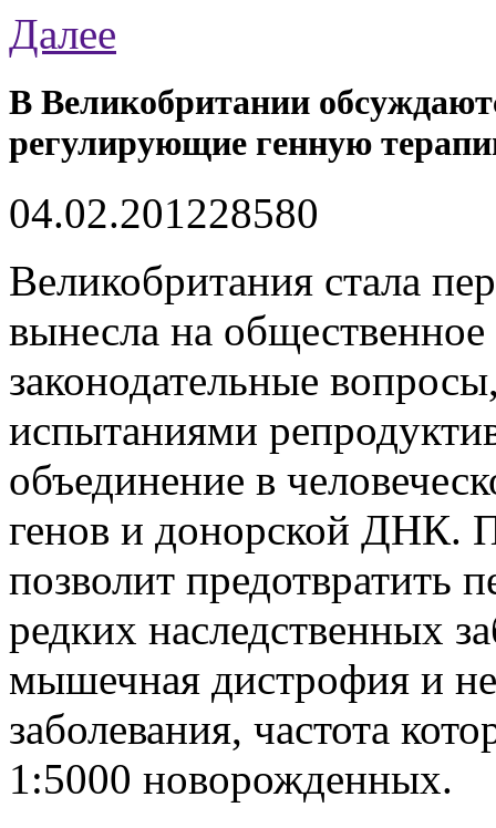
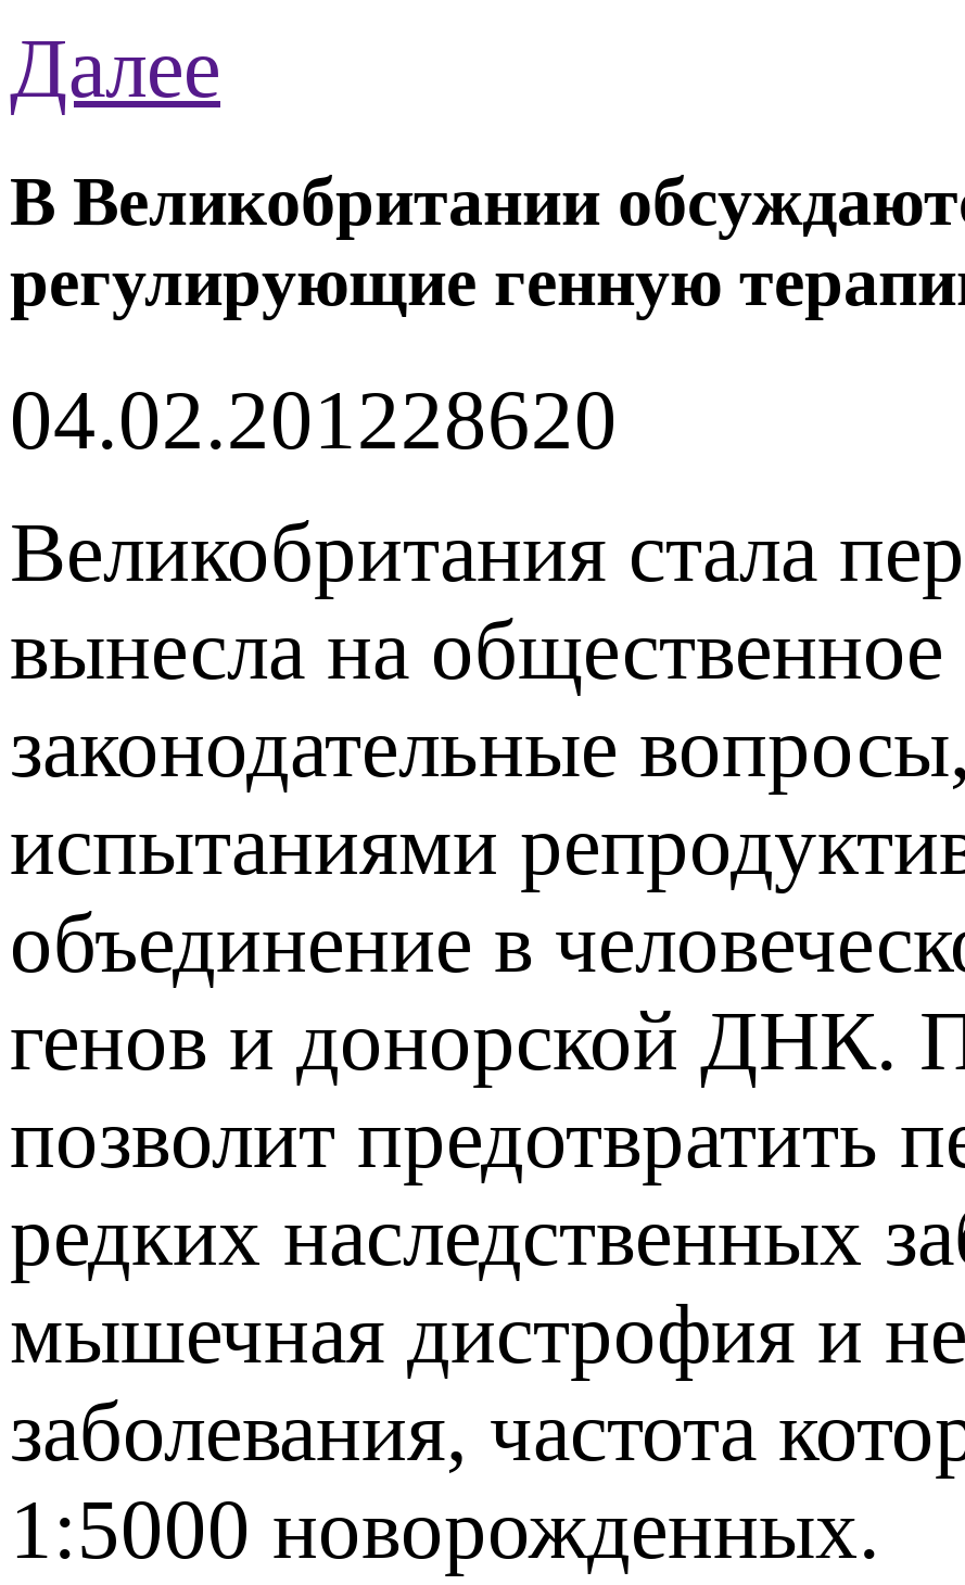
[9,189,319,237] 04.02.201228580 -> [10,372,618,466] 04.02.201228620

